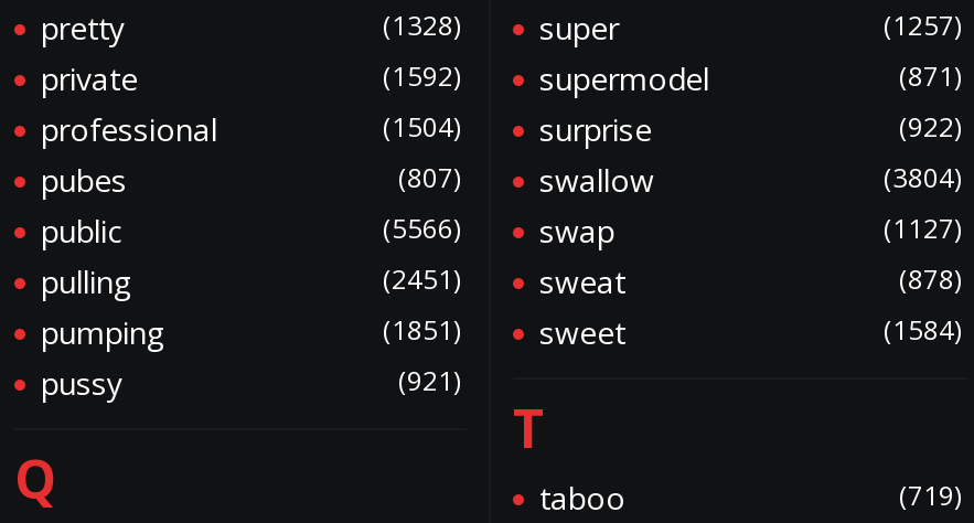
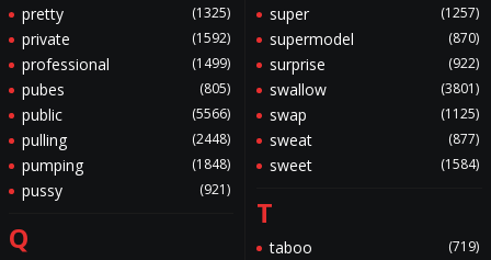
[383,6,460,44] (1328) -> [192,3,230,22] (1325)
[899,57,961,94] (871) -> [448,28,479,47] (870)
[383,108,460,145] (1504) -> [192,54,230,72] (1499)
[398,158,460,196] (807) -> [199,79,230,97] (805)
[884,158,961,196] (3804) -> [441,79,479,97] (3801)
[884,209,961,247] (1127) -> [441,104,479,123] (1125)
[383,260,460,297] (2451) -> [192,129,230,148] (2448)
[899,260,961,297] (878) -> [448,129,479,148] (877)
[383,311,460,348] (1851) -> [192,154,230,173] (1848)

